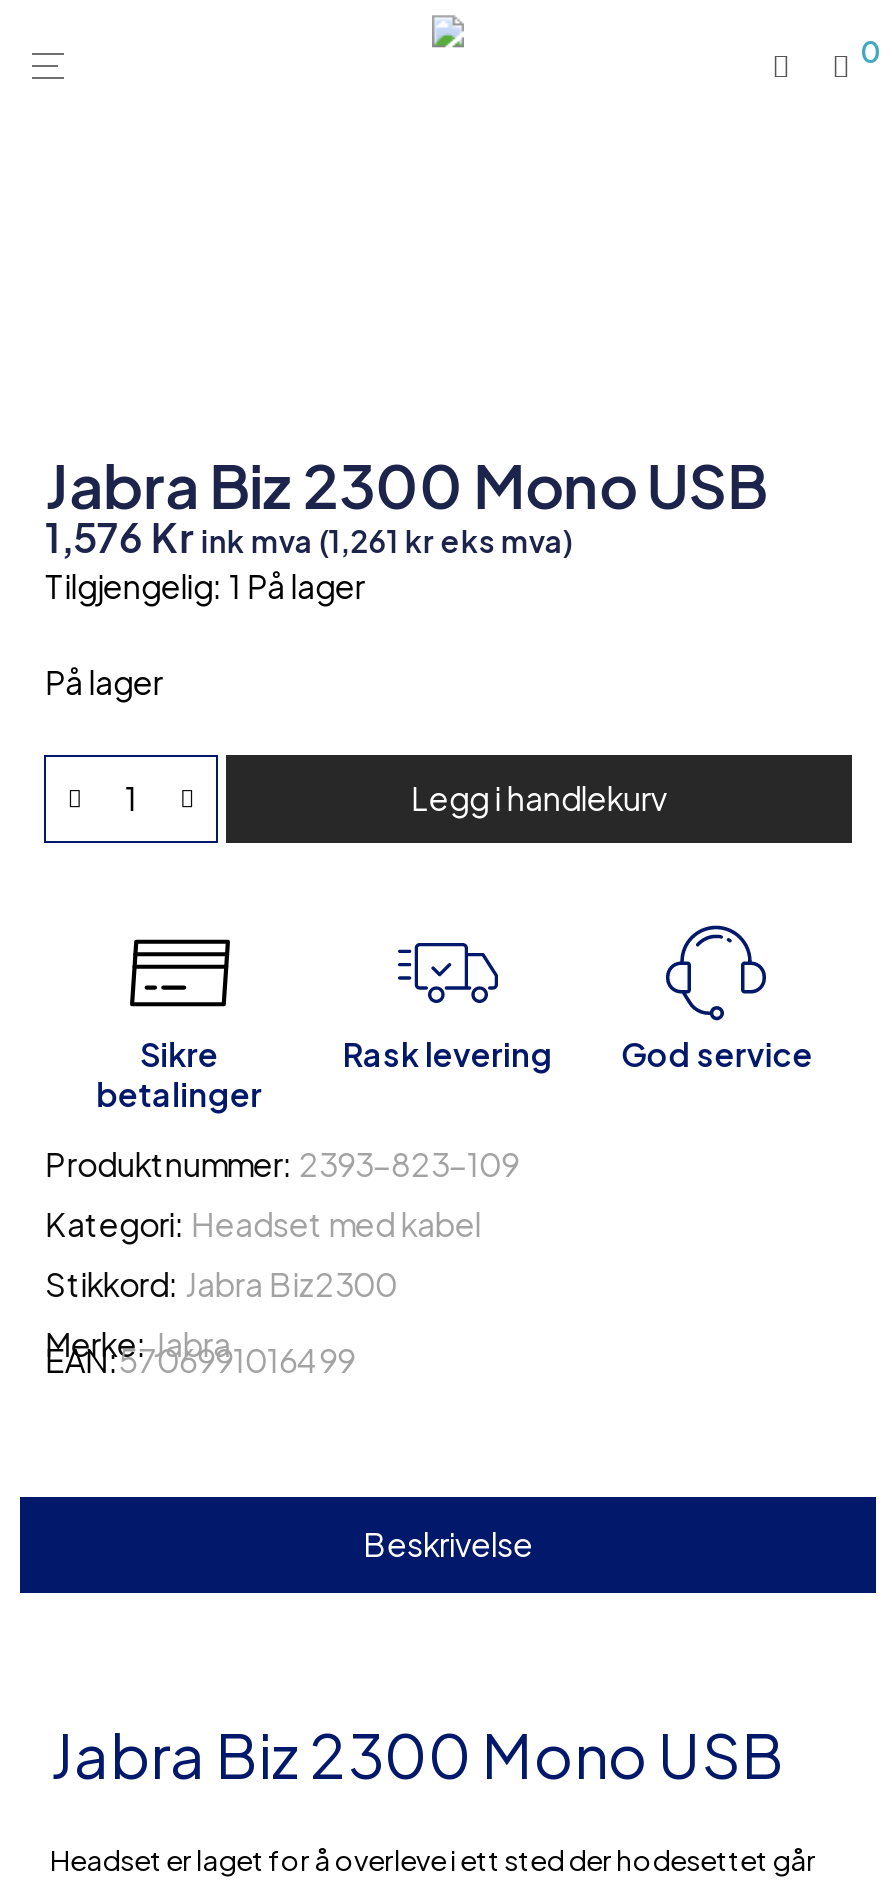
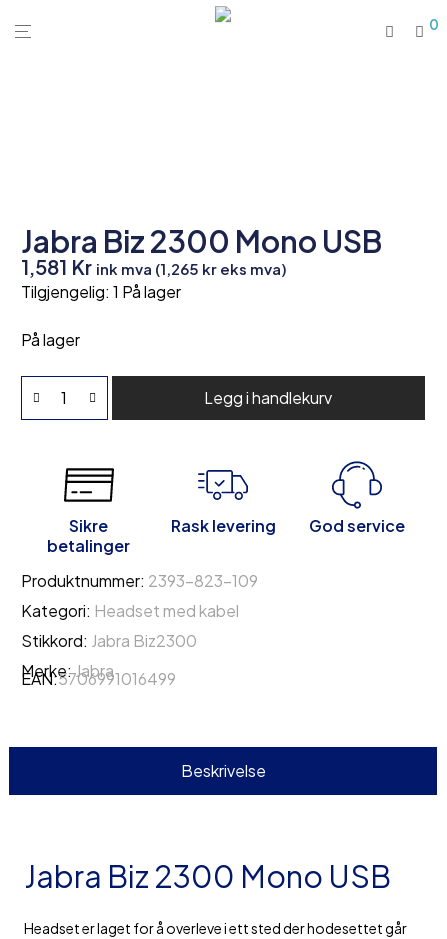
[45,510,575,560] 1,576Kr ink mva (1,261kreks mva) -> [21,254,287,279] 1,581Kr ink mva (1,265kreks mva)

